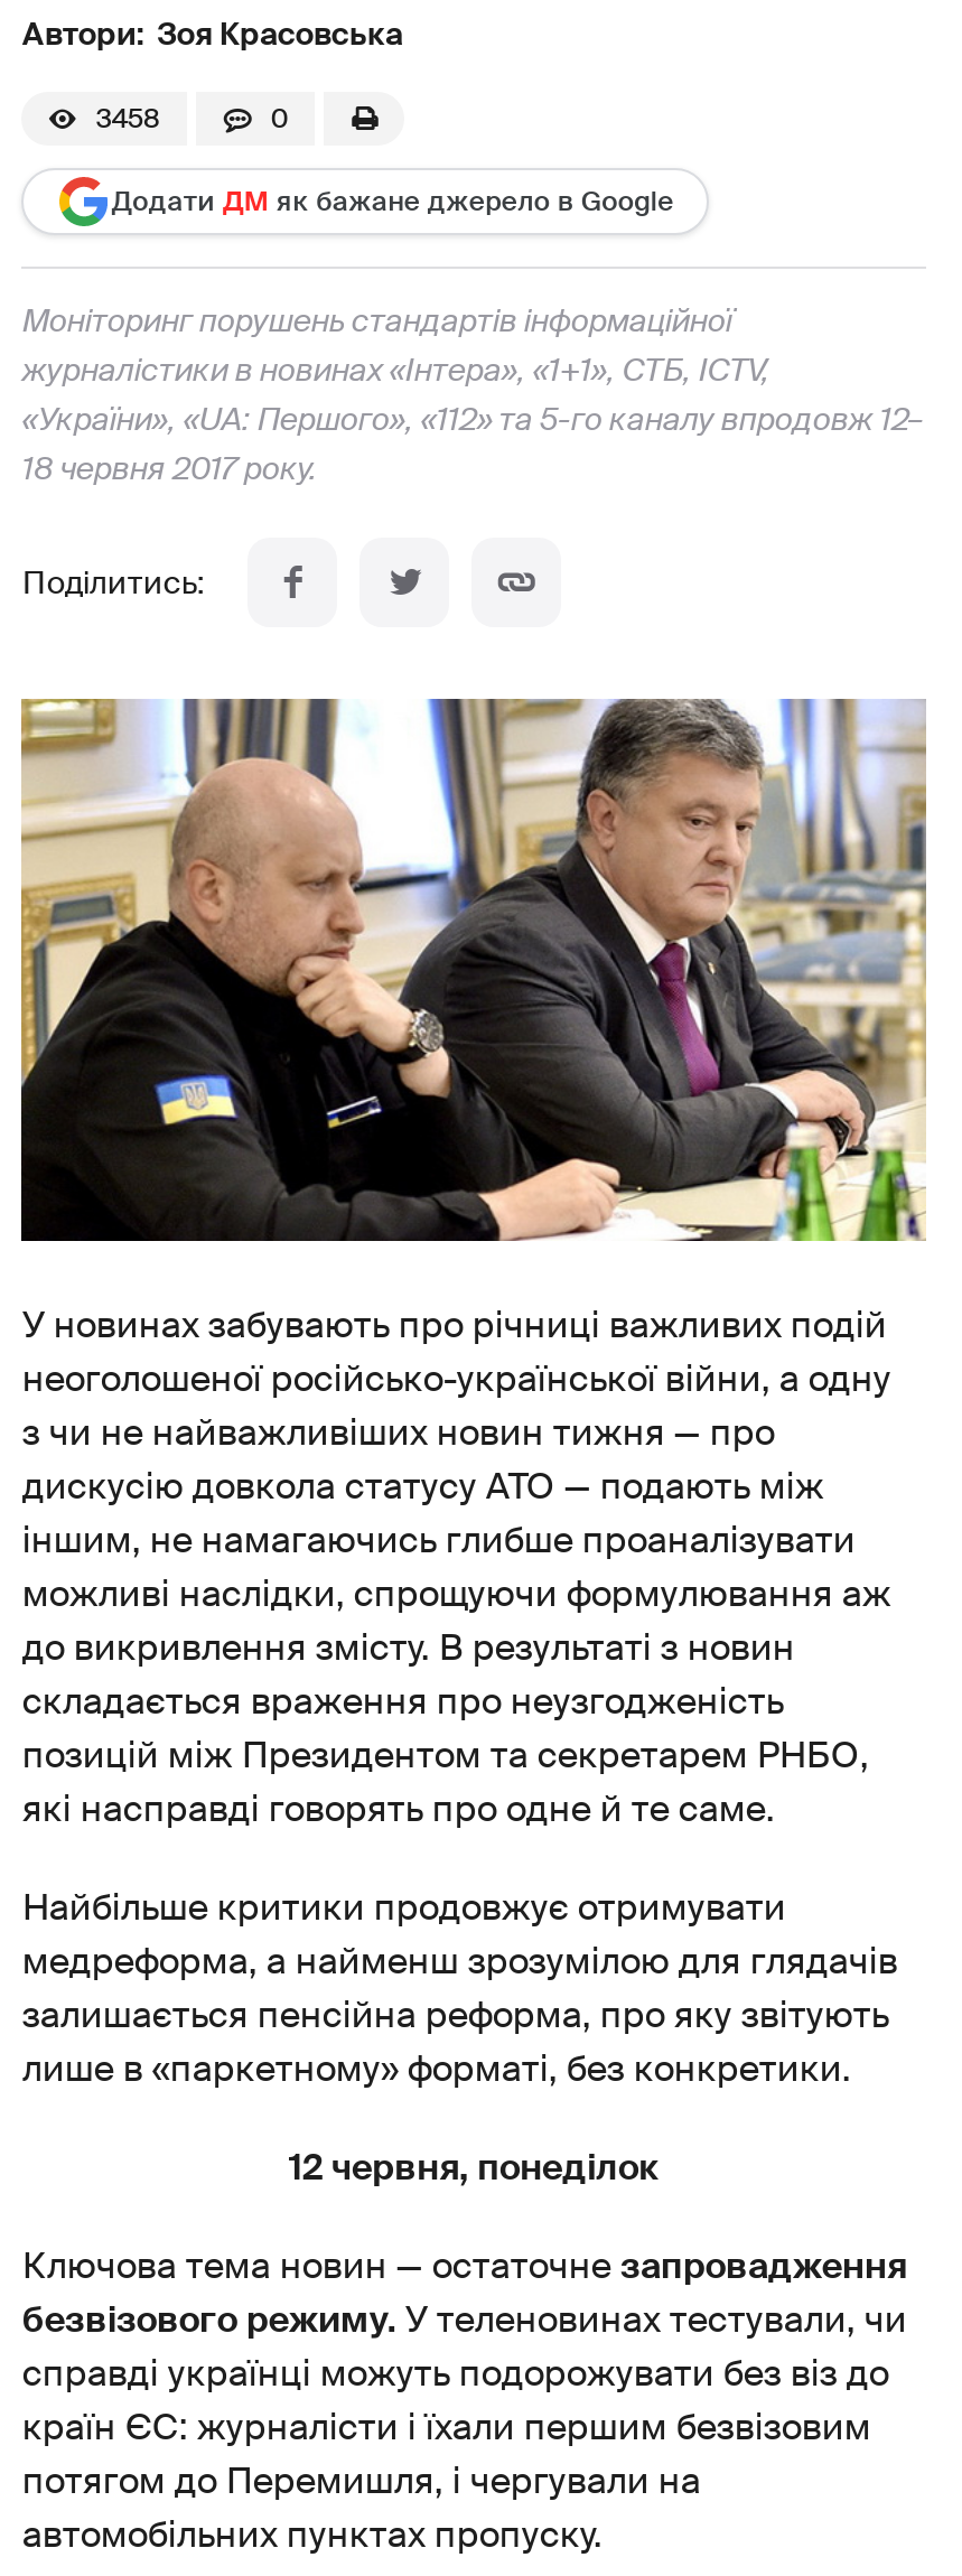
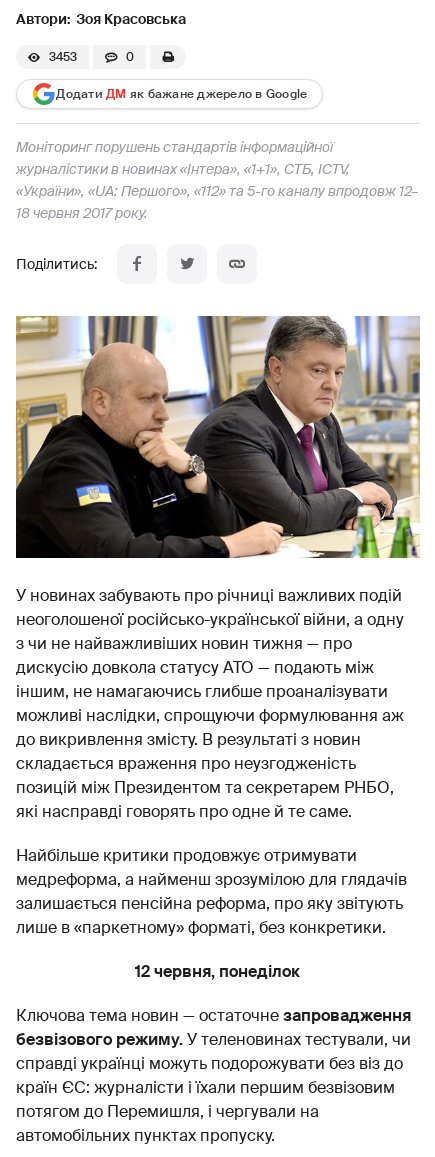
[96,100,161,136] 3458 -> [49,49,77,65] 3453

